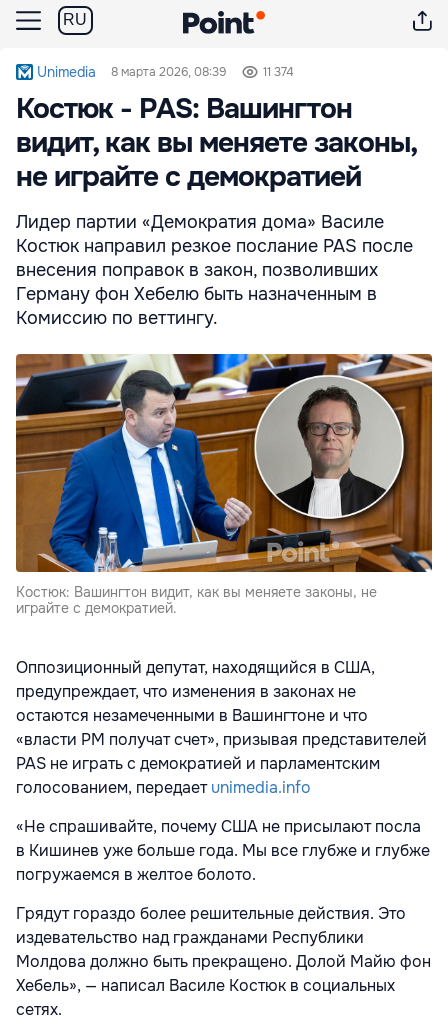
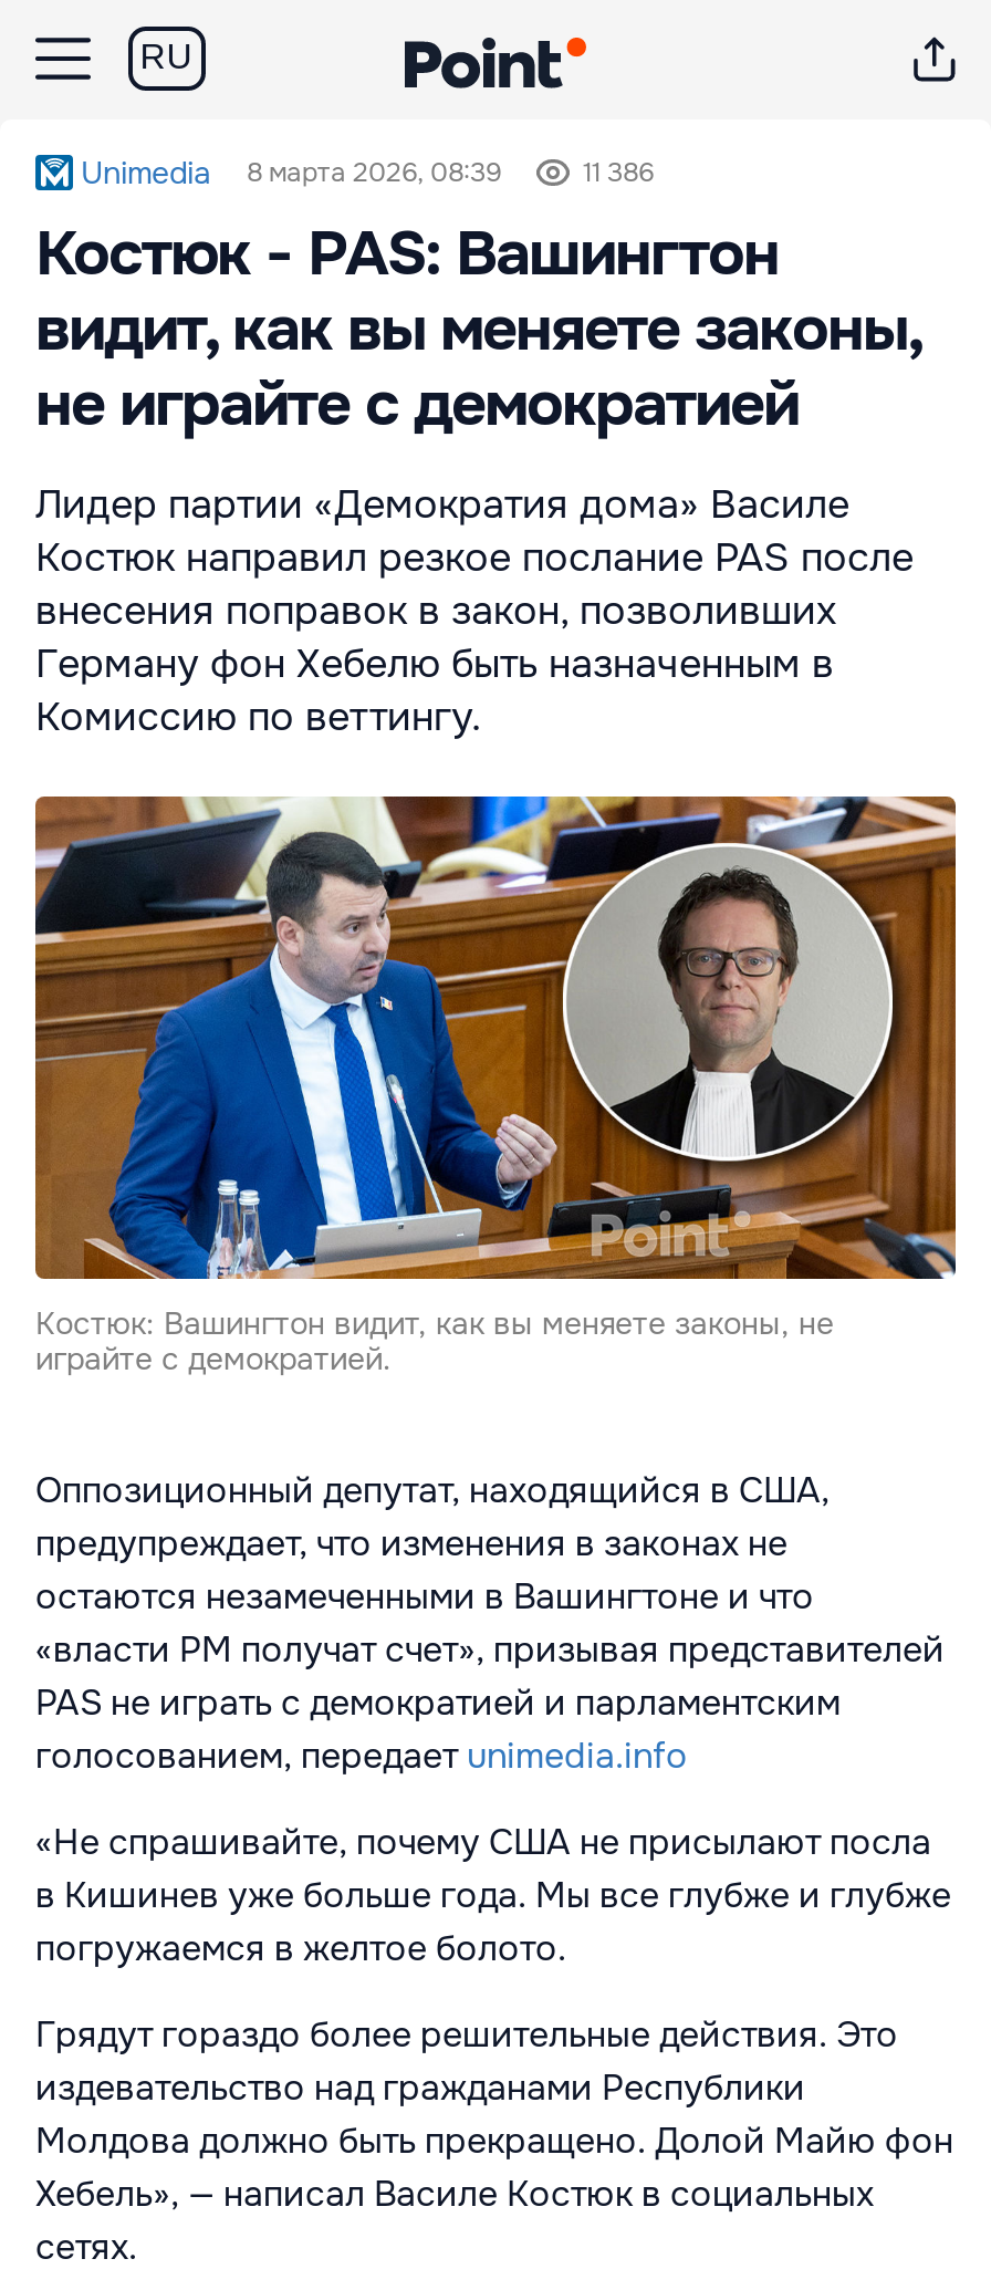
[263,64,294,80] 11 374 -> [583,155,654,190] 11 386

